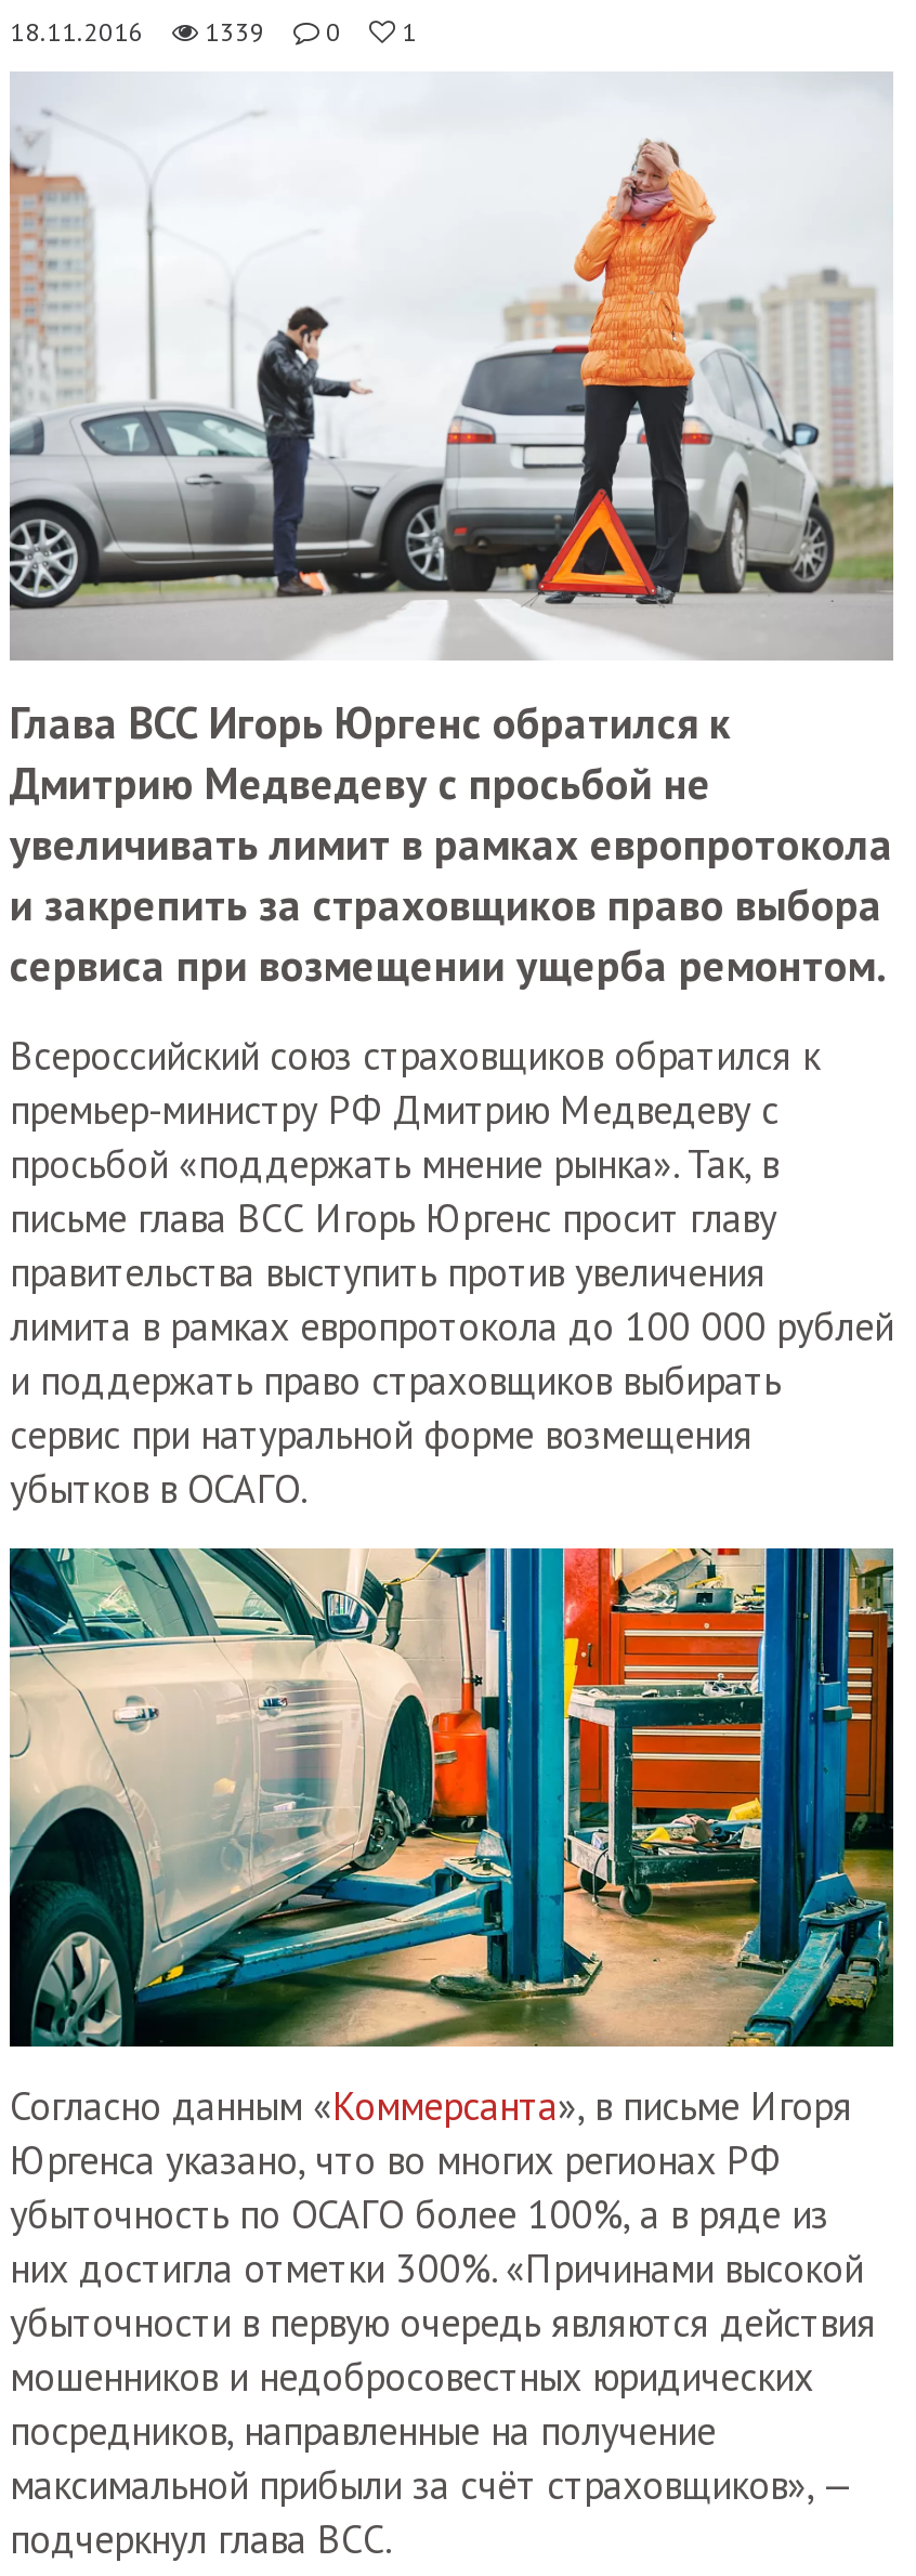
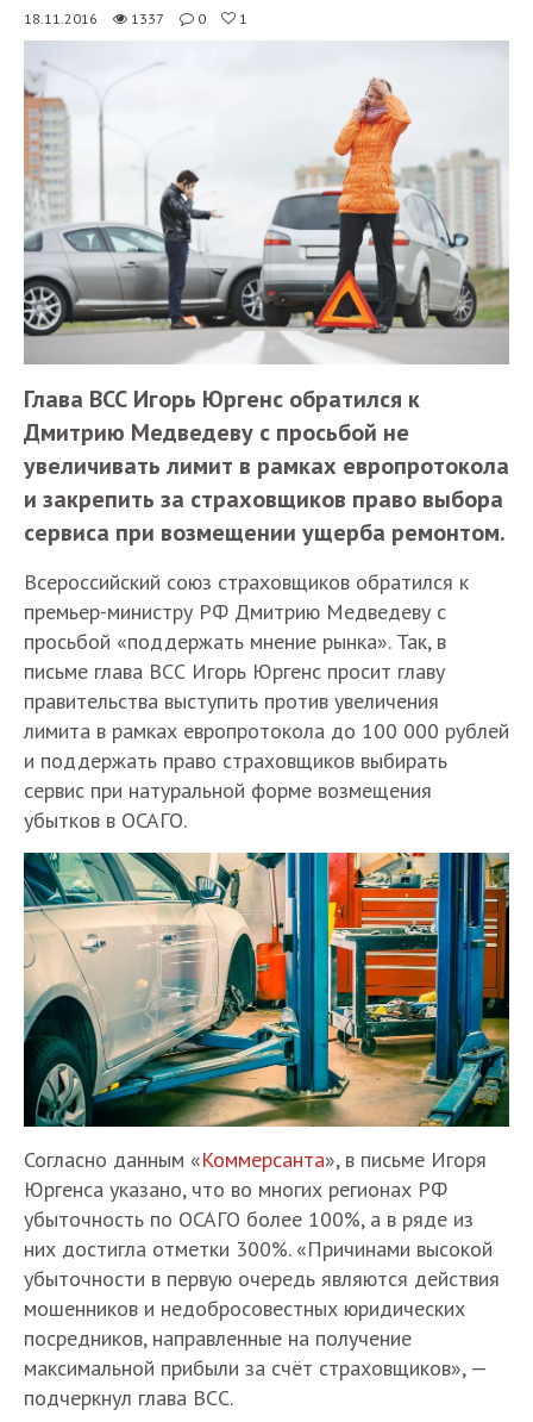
[10,15,417,48] 18.11.2016 1339 0 1 -> [24,10,247,27] 18.11.2016 1337 0 1

